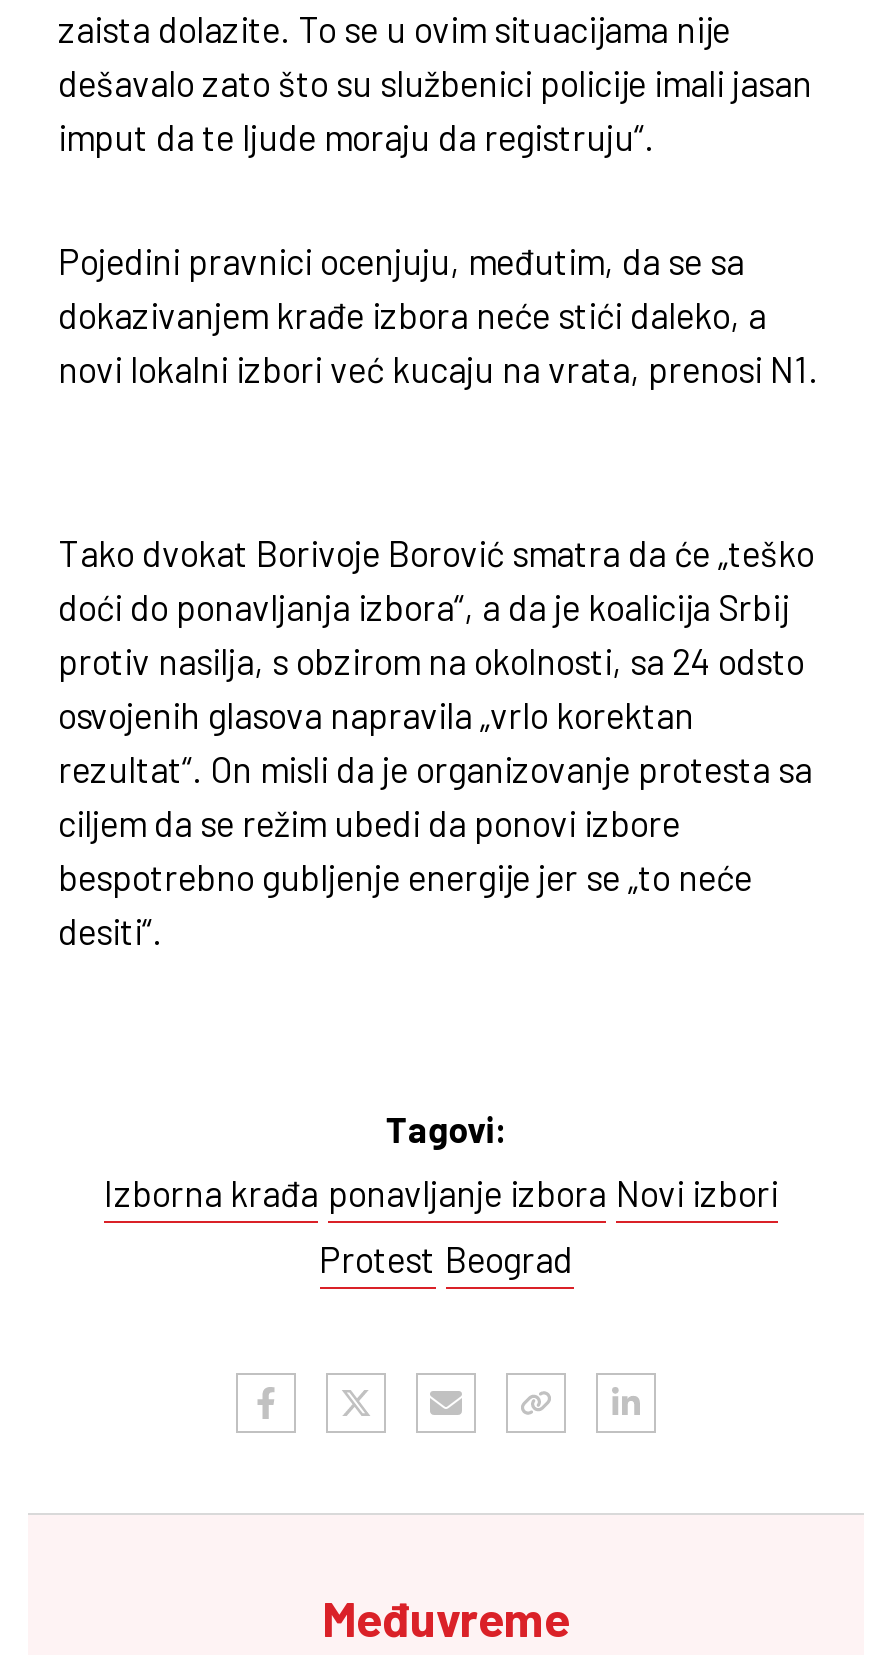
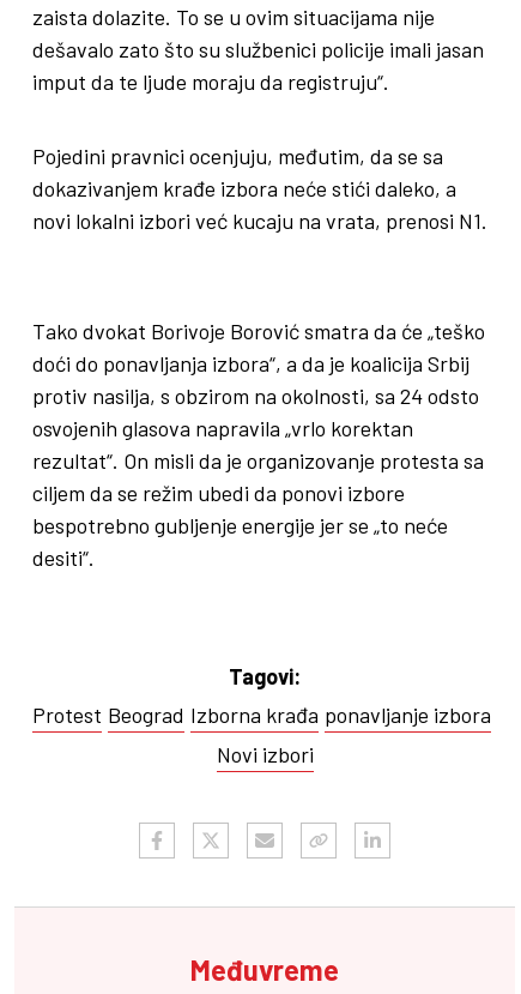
[104,1171,778,1215] Izborna krađa ponavljanje izbora Novi izbori -> [32,702,491,728] Protest Beograd Izborna krađa ponavljanje izbora
[319,1237,573,1281] Protest Beograd -> [216,741,313,768] Novi izbori

